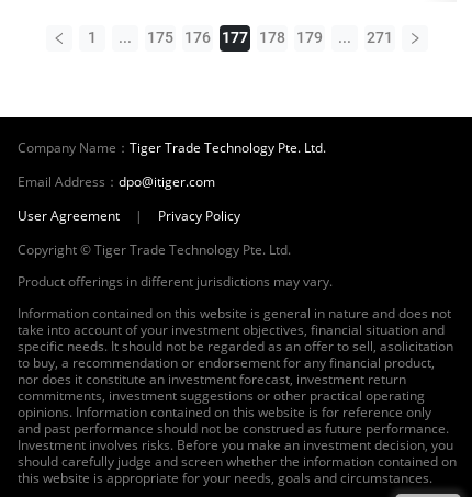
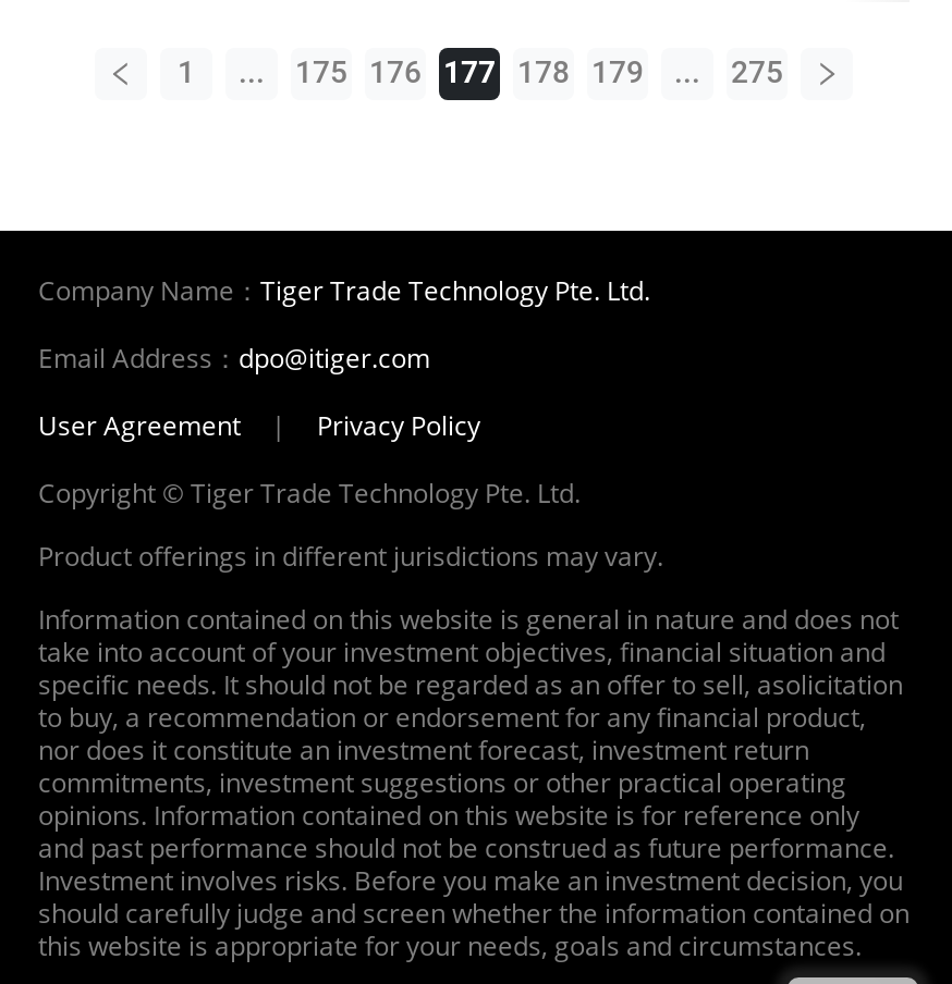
[367,29,393,46] 271 -> [731,55,783,89] 275

